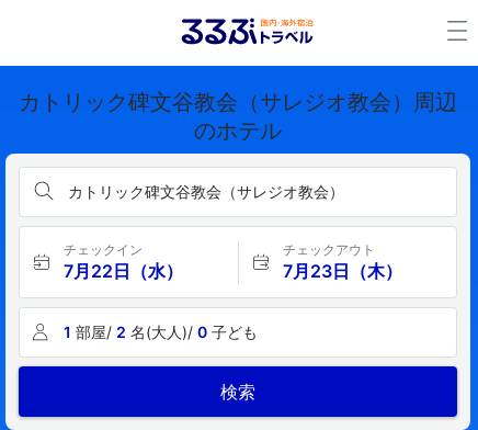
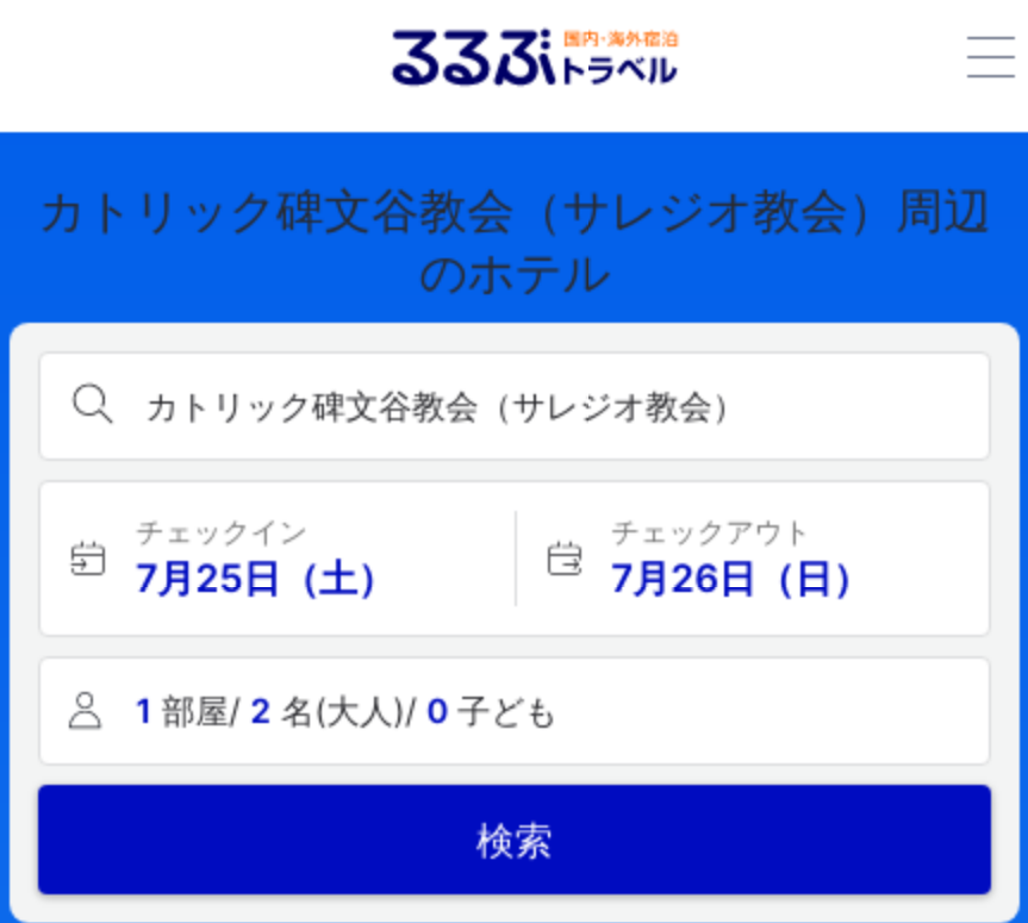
[64,260,183,282] 7月22日（水） -> [136,554,395,601] 7月25日（土）
[282,260,402,282] 7月23日（木） -> [611,554,871,601] 7月26日（日）

